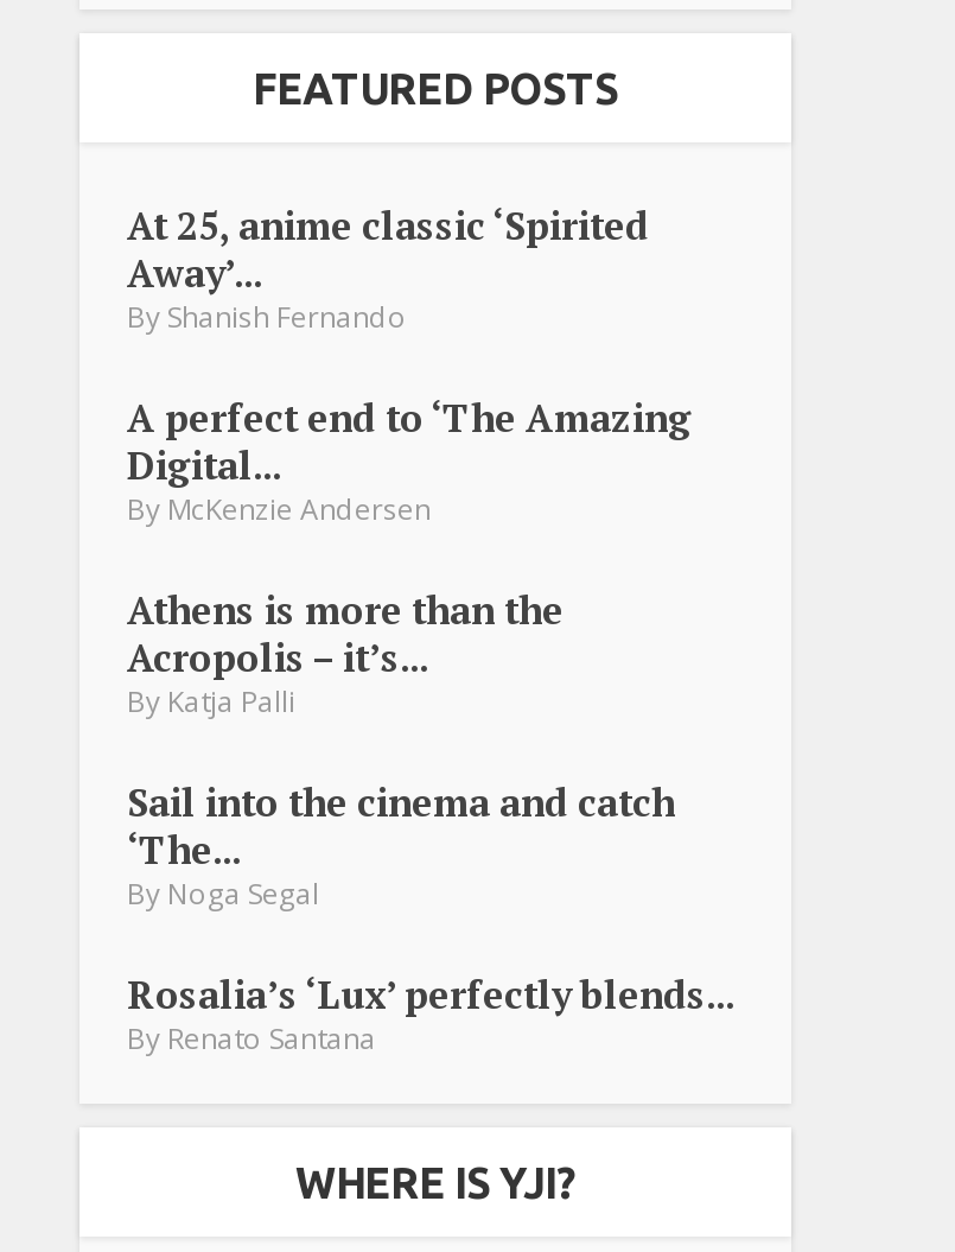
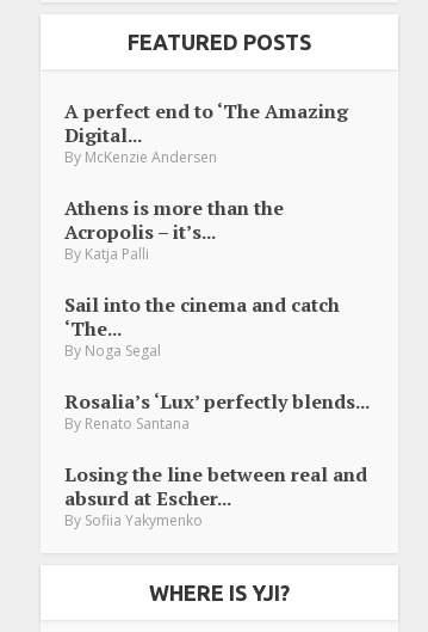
[127,198,649,336] At 25, anime classic ‘Spirited | Away’... | By Shanish Fernando -> none
moved [127,391,734,1058] -> [64,97,370,433]: A perfect end to ‘The Amazing | Digital... | By McKenzie Andersen | ... | Rosalia’s ‘Lux’ perfectly blends... | By Renato Santana
none -> [64,461,367,530] Losing the line between real and | absurd at Escher... | By Sofiia Yakymenko

